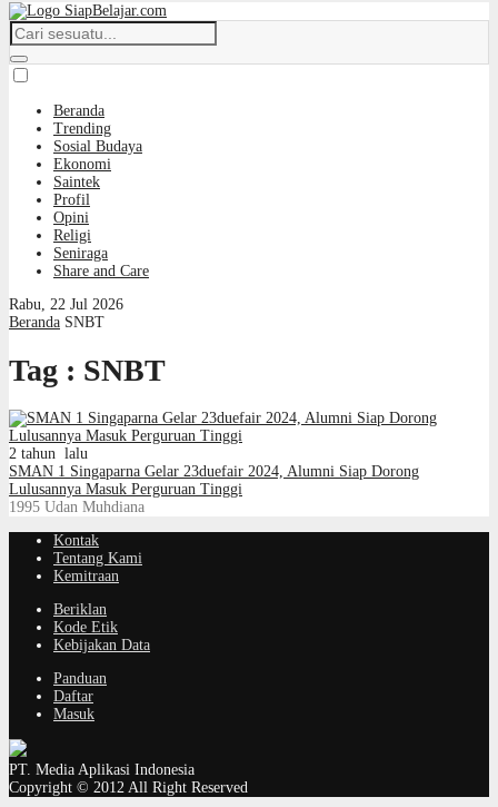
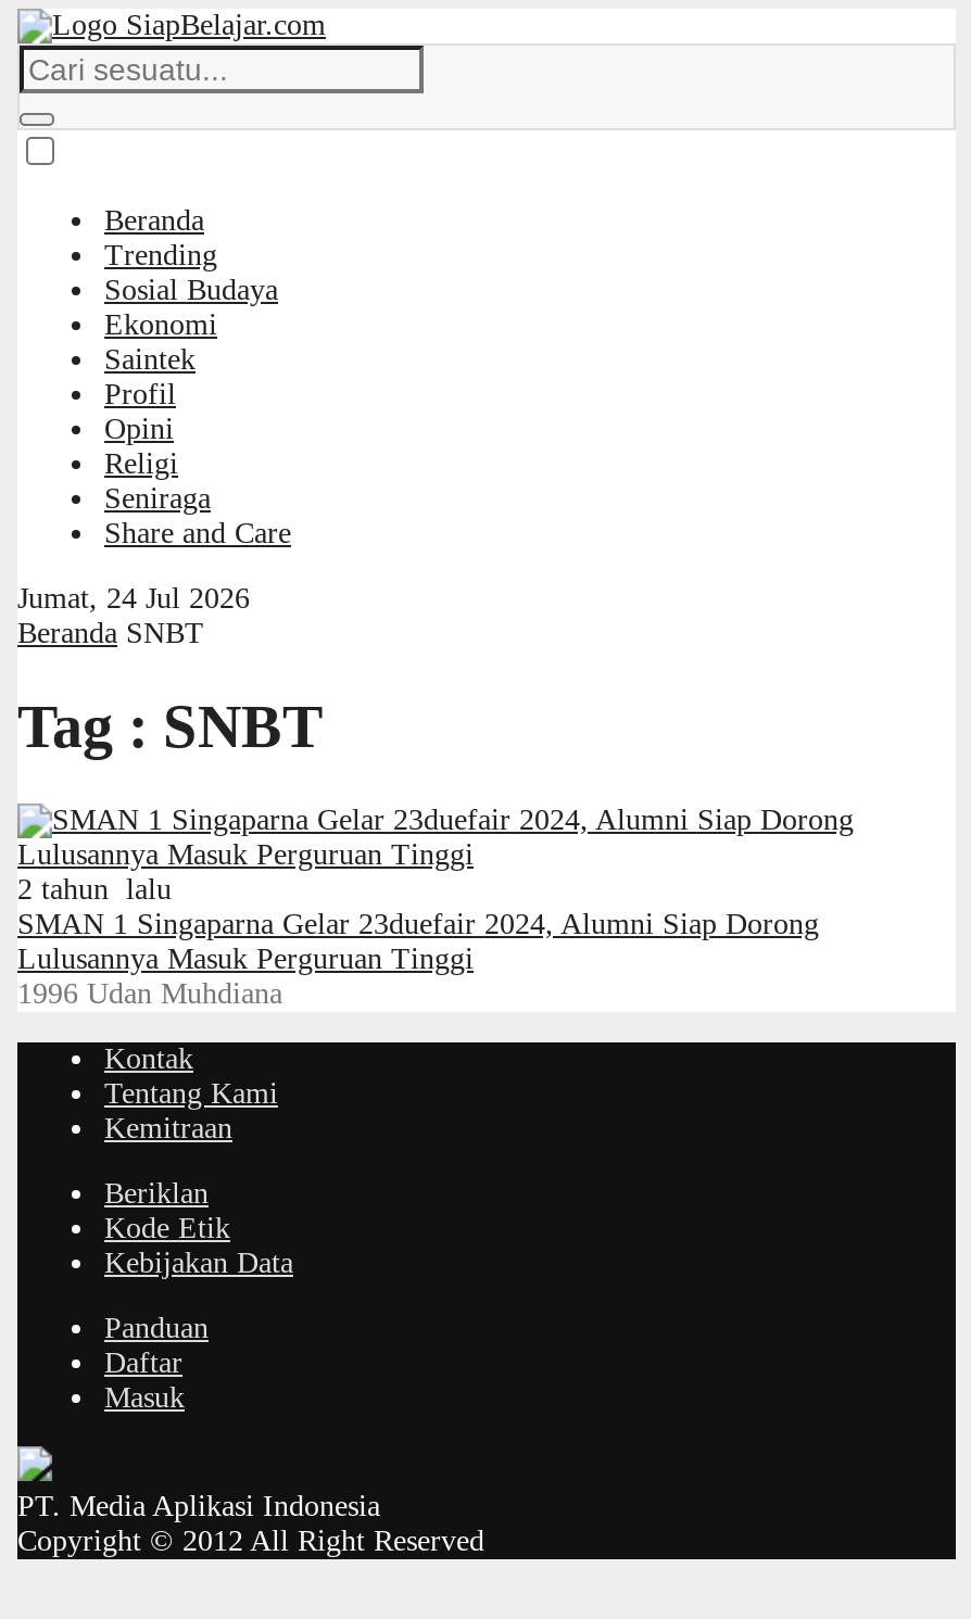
[9,296,123,313] Rabu, 22 Jul 2026 -> [17,582,250,615] Jumat, 24 Jul 2026
[9,498,145,515] 1995 Udan Muhdiana -> [17,976,282,1009] 1996 Udan Muhdiana

